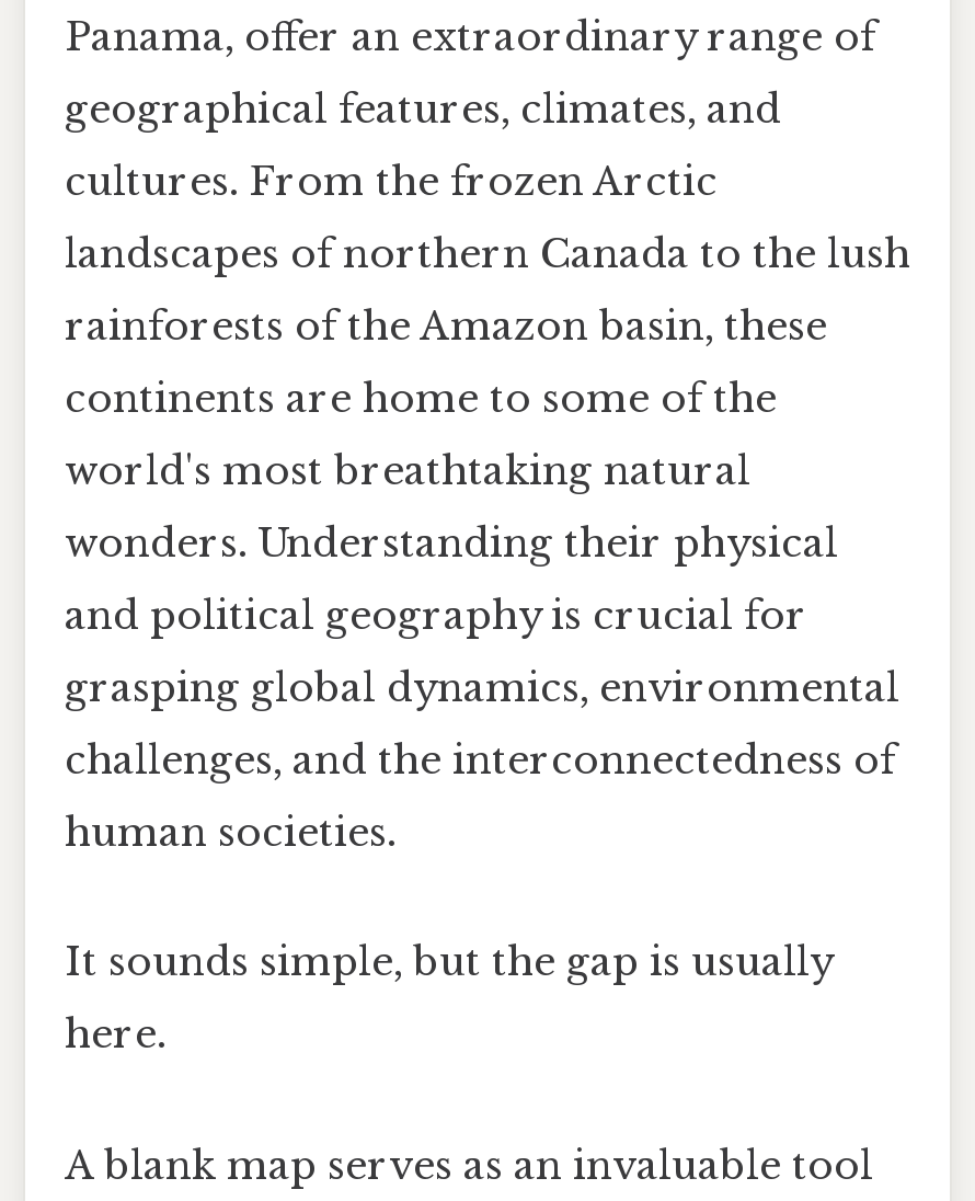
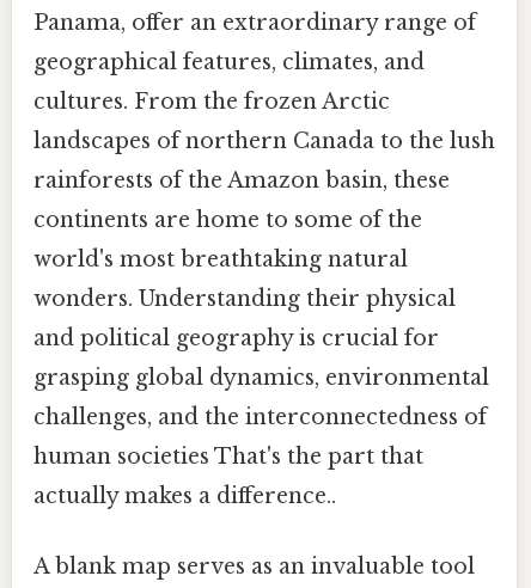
[65,809,831,1059] human societies. | It sounds simple, but the gap is usually | here. -> [33,444,423,509] human societies That's the part that | actually makes a difference..

